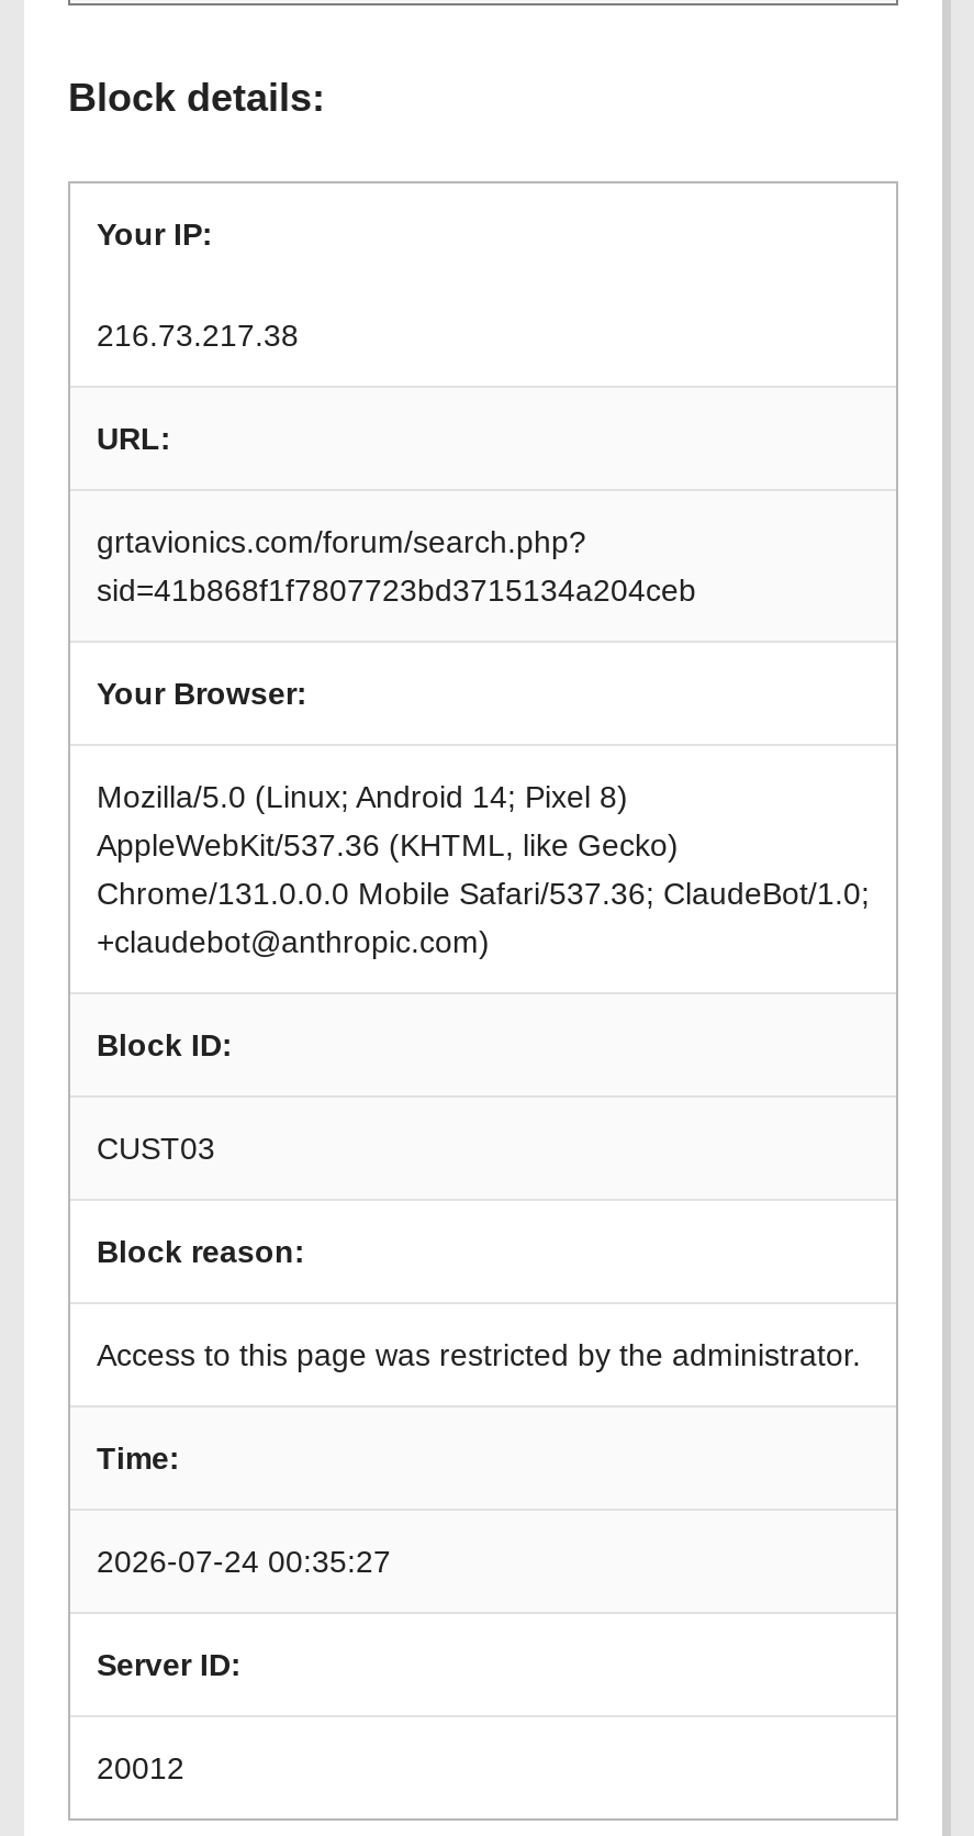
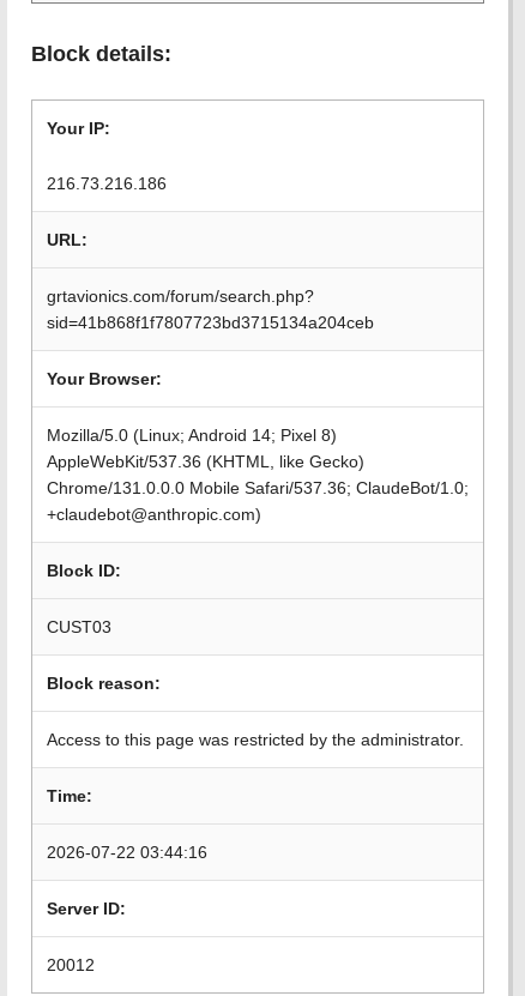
[97,318,299,353] 216.73.217.38 -> [47,174,167,193] 216.73.216.186
[97,1544,391,1579] 2026-07-24 00:35:27 -> [47,843,207,862] 2026-07-22 03:44:16

